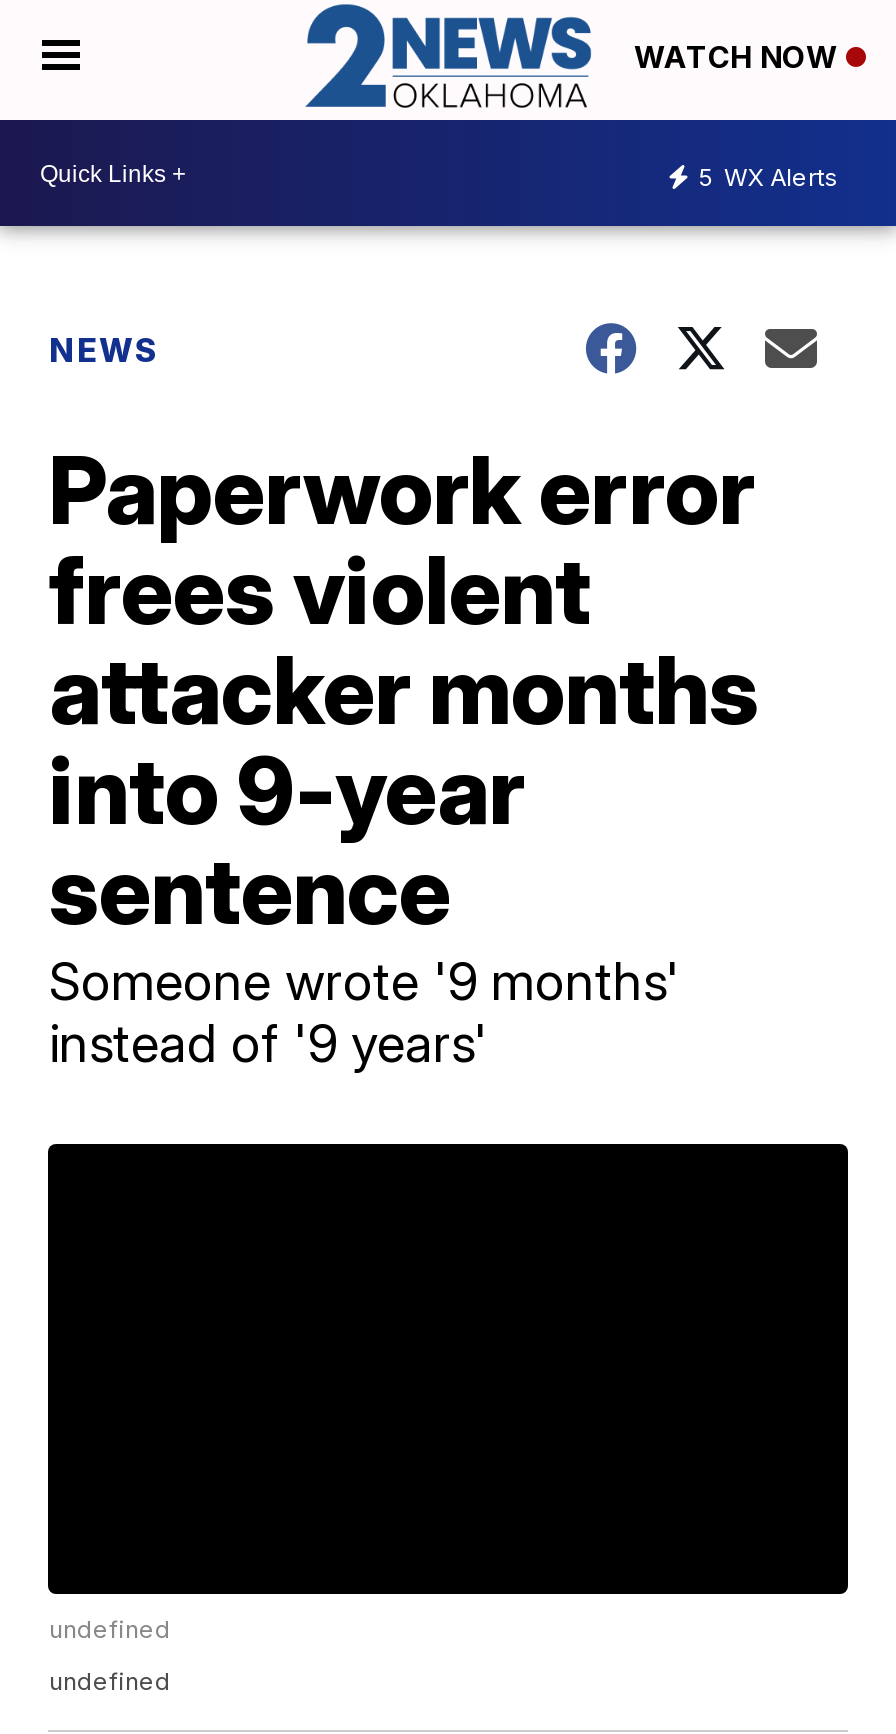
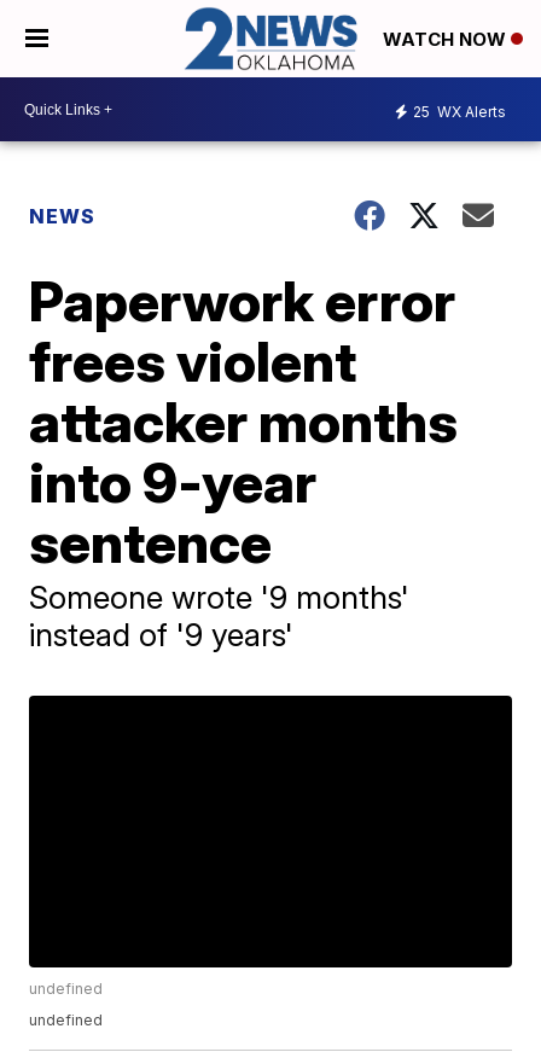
[698,161,838,191] 5 WX Alerts -> [413,102,506,120] 25 WX Alerts

